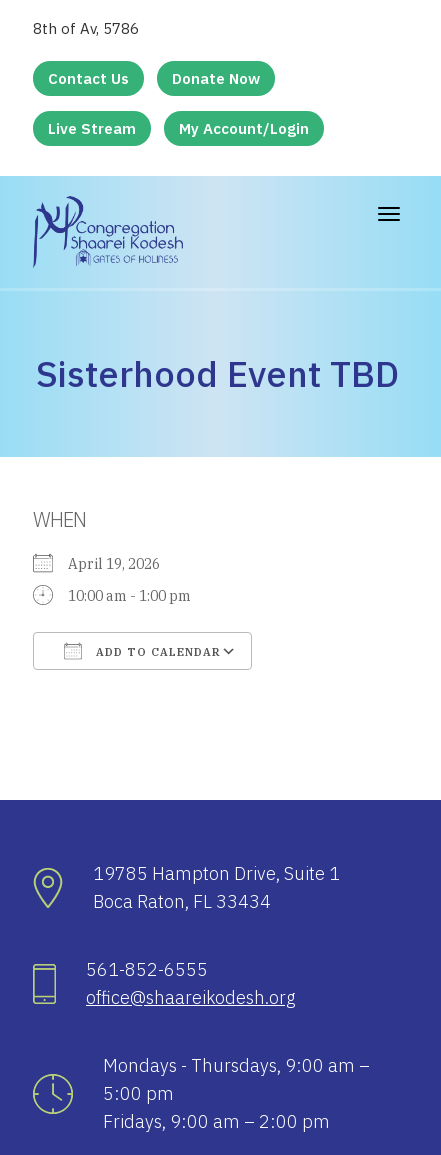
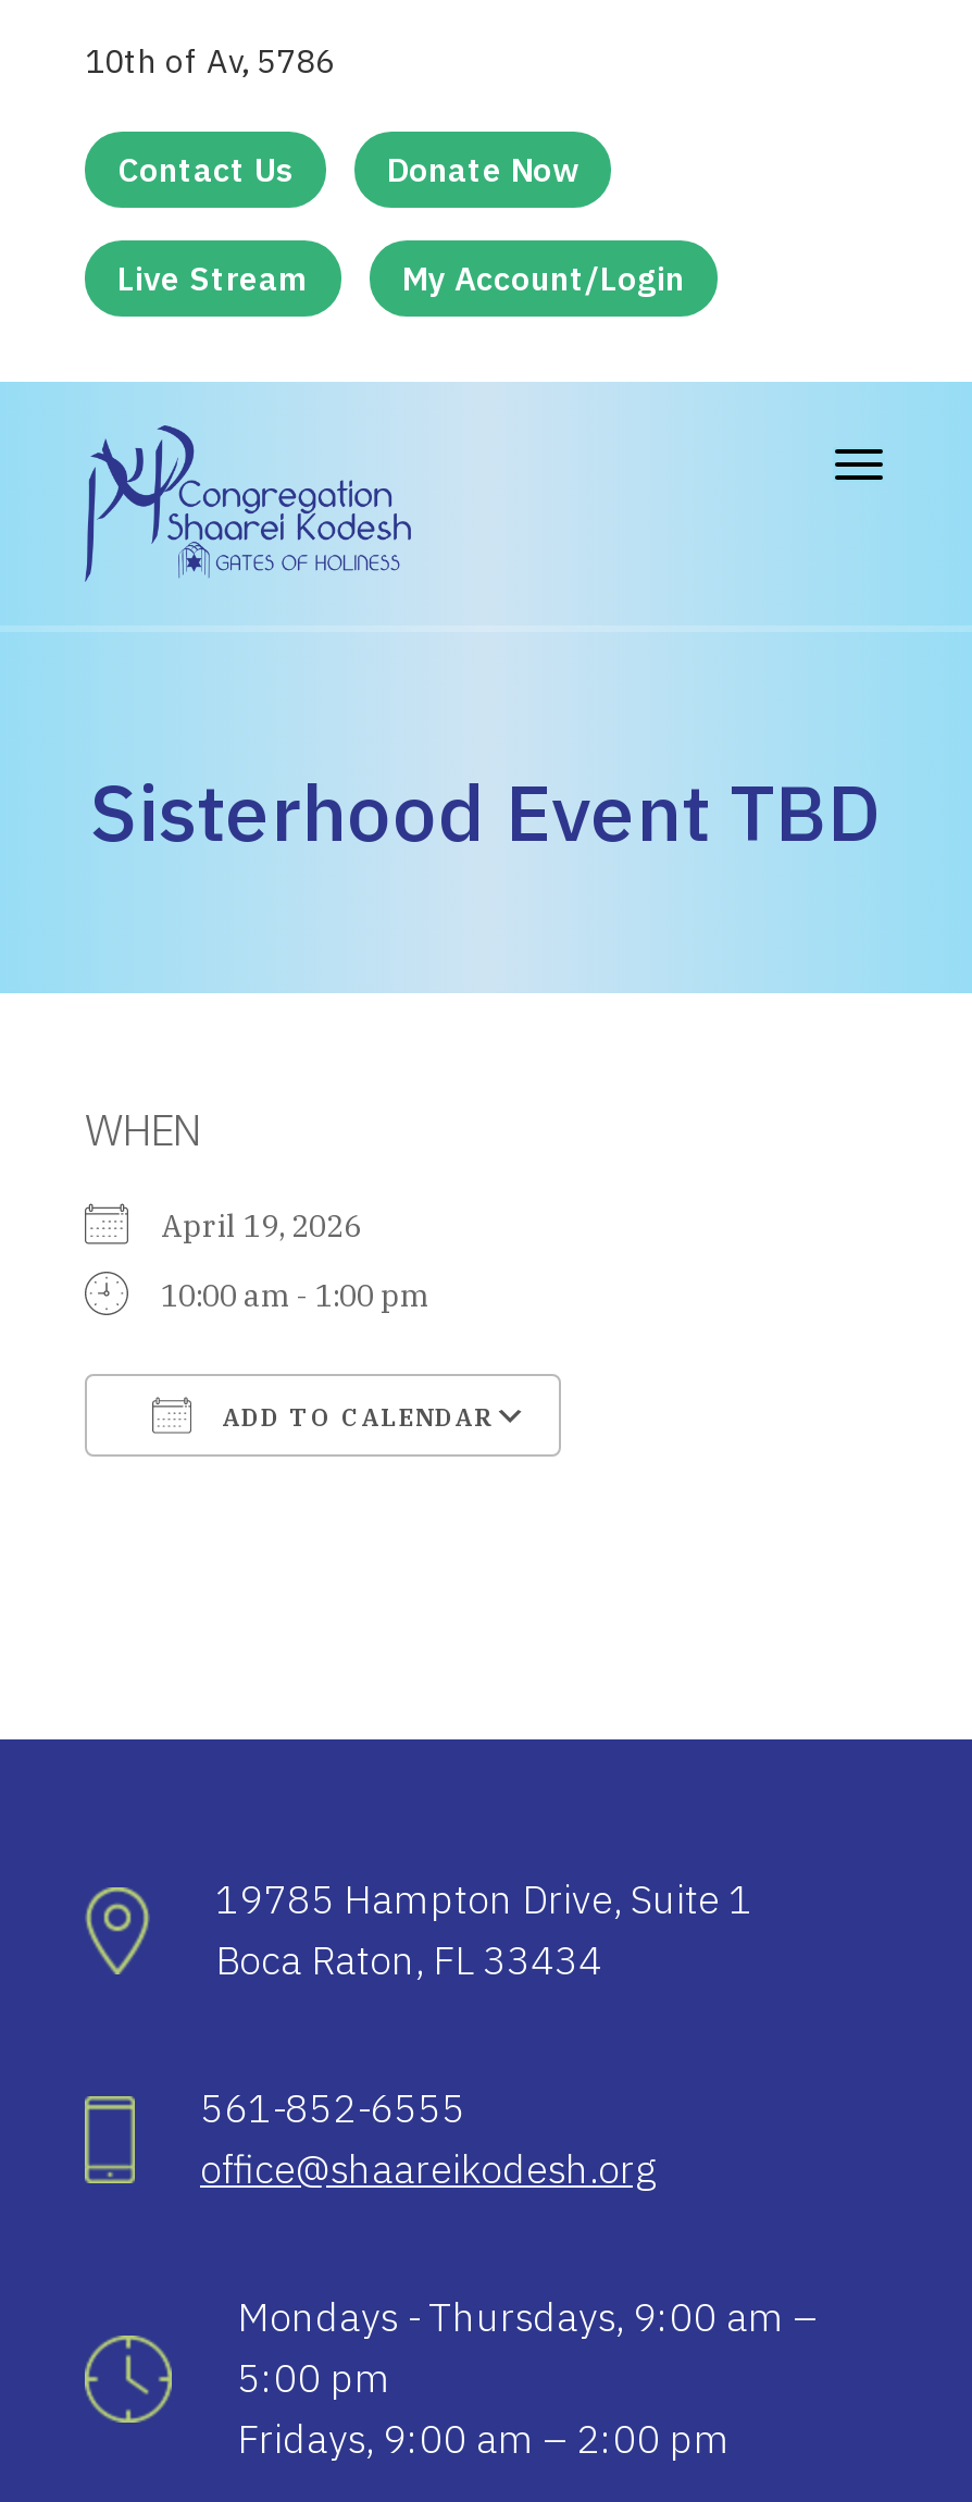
[33,19,139,38] 8th of Av, 5786 -> [85,40,335,82] 10th of Av, 5786

